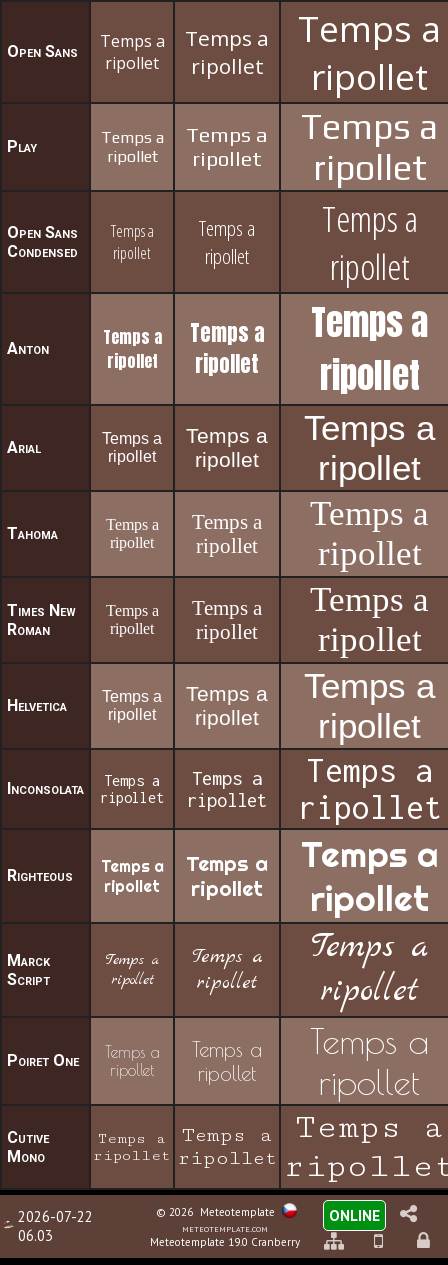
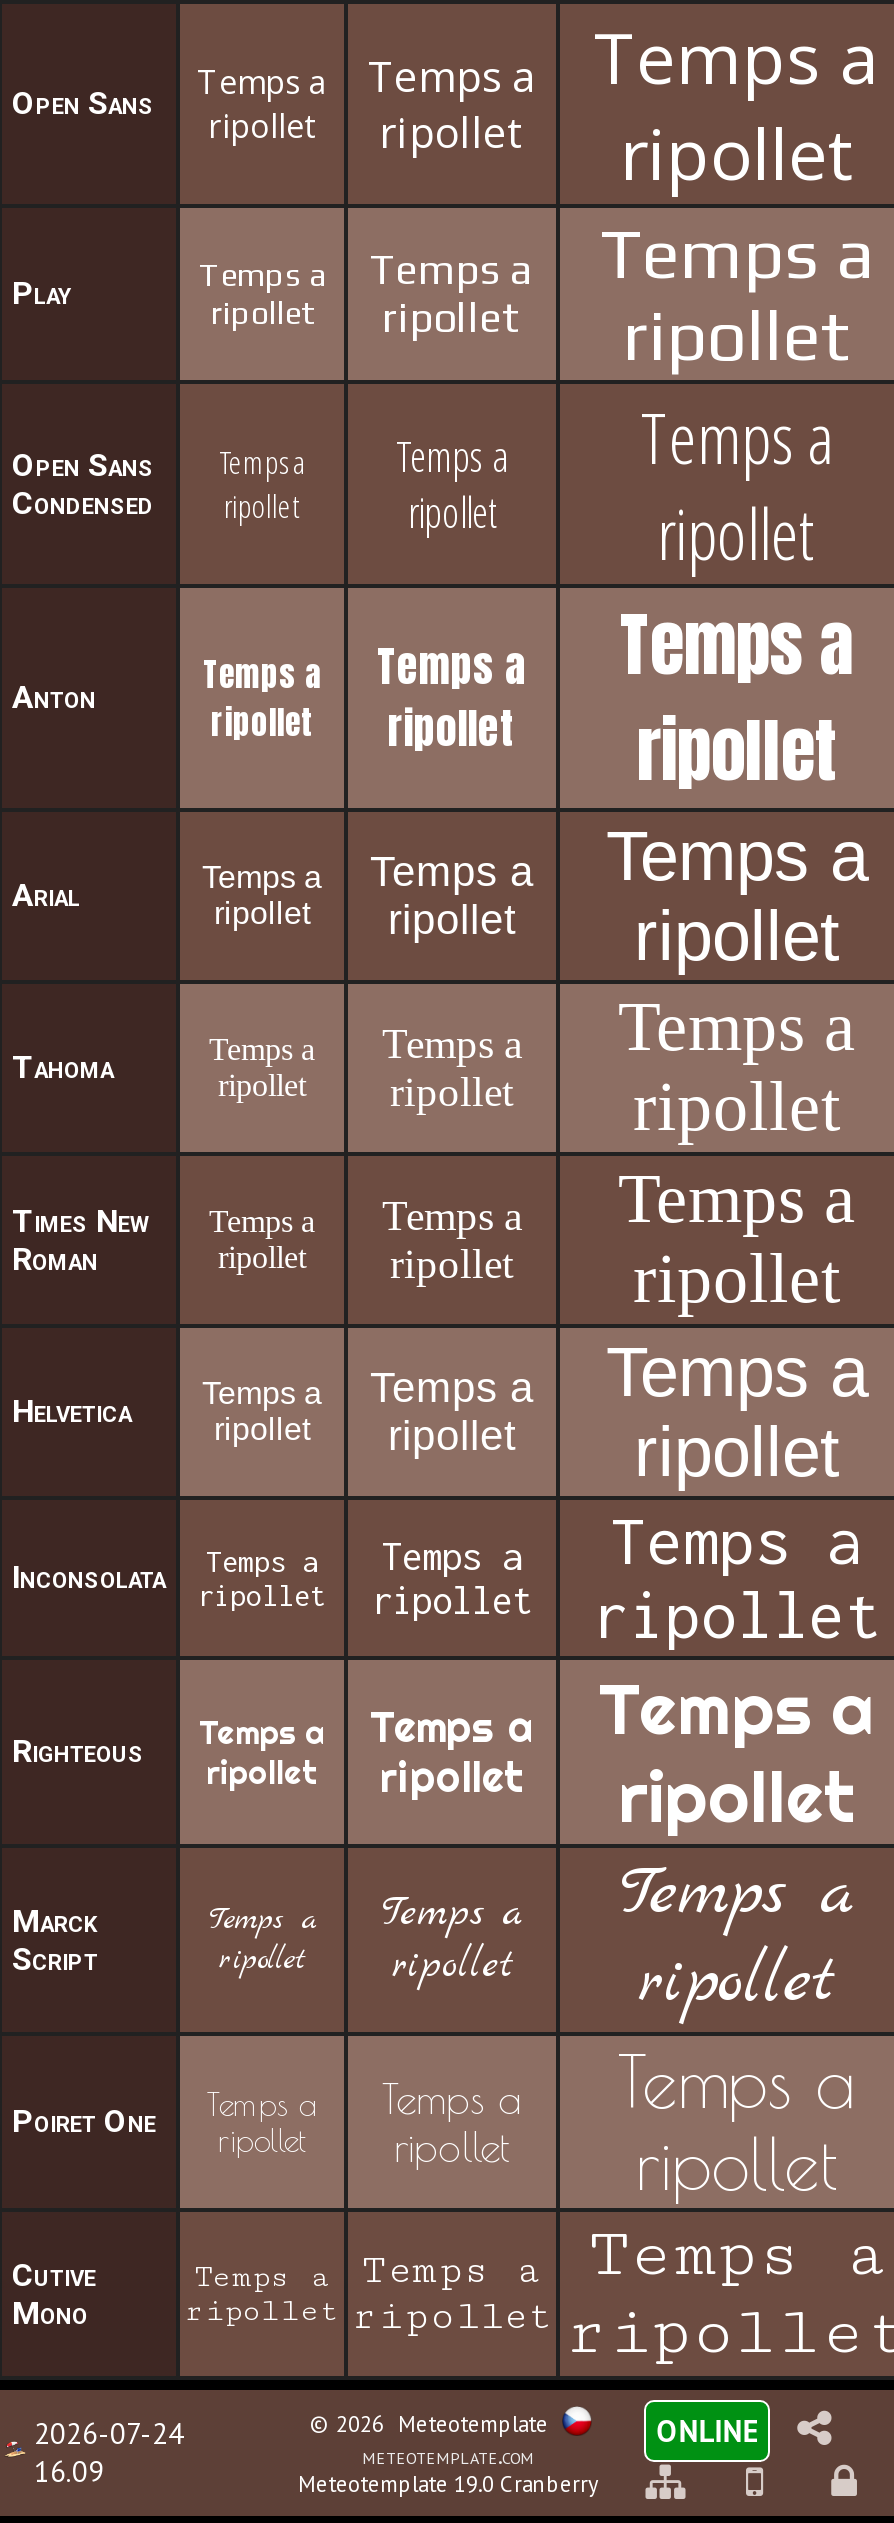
[18,1207,93,1226] 2026-07-22 -> [34,2414,184,2452] 2026-07-24
[18,1226,53,1245] 06.03 -> [34,2452,104,2490] 16.09

